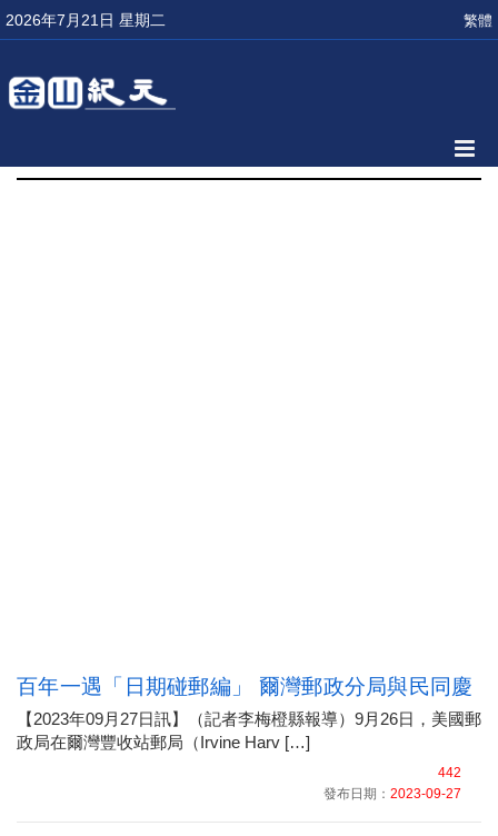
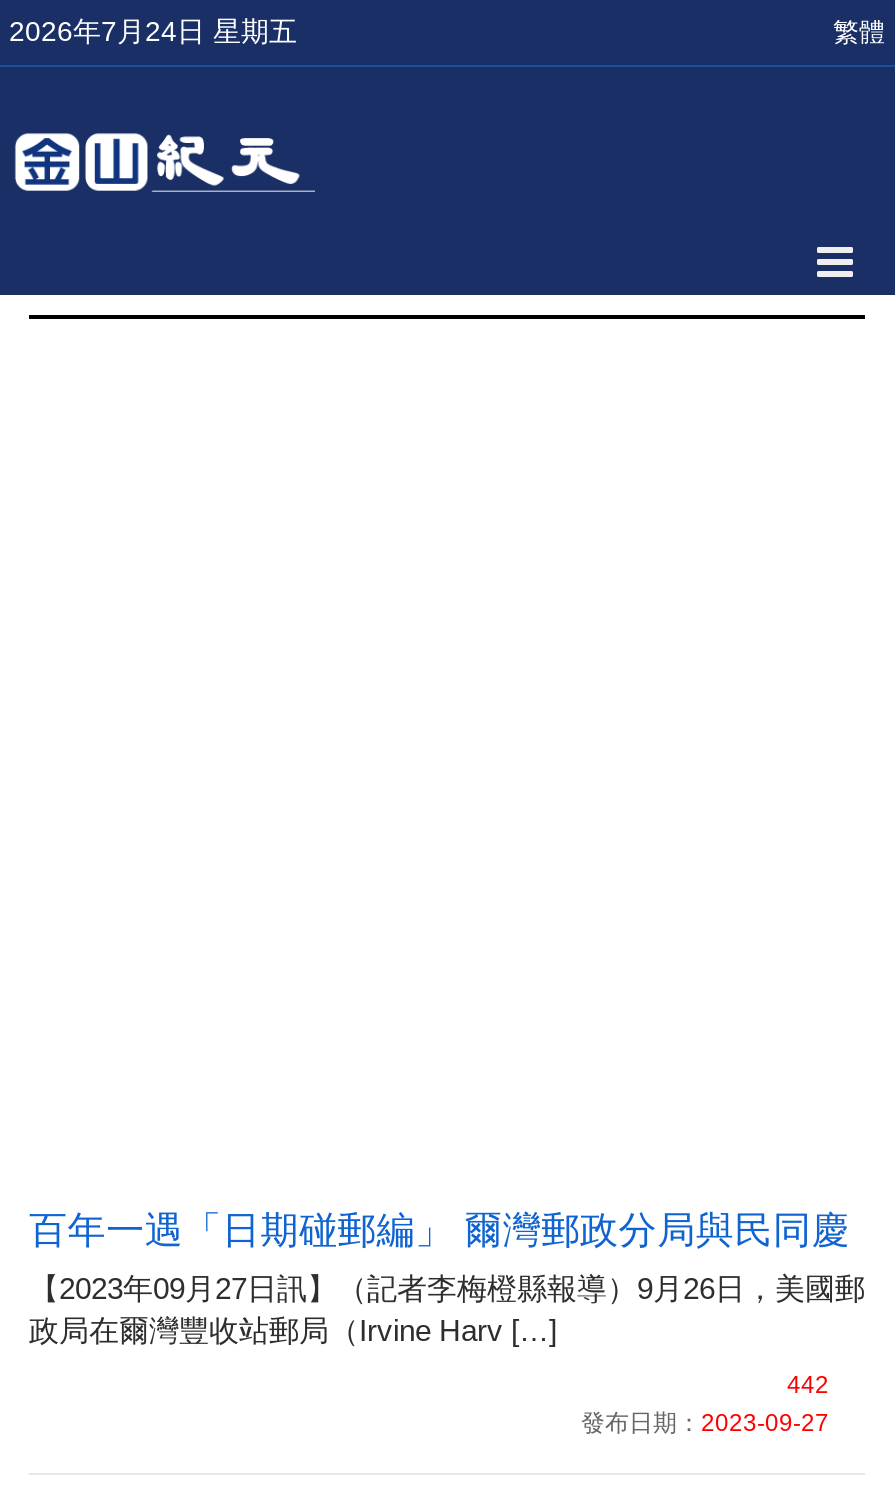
[6,11,166,29] 2026年7月21日 星期二 -> [9,15,297,47] 2026年7月24日 星期五

